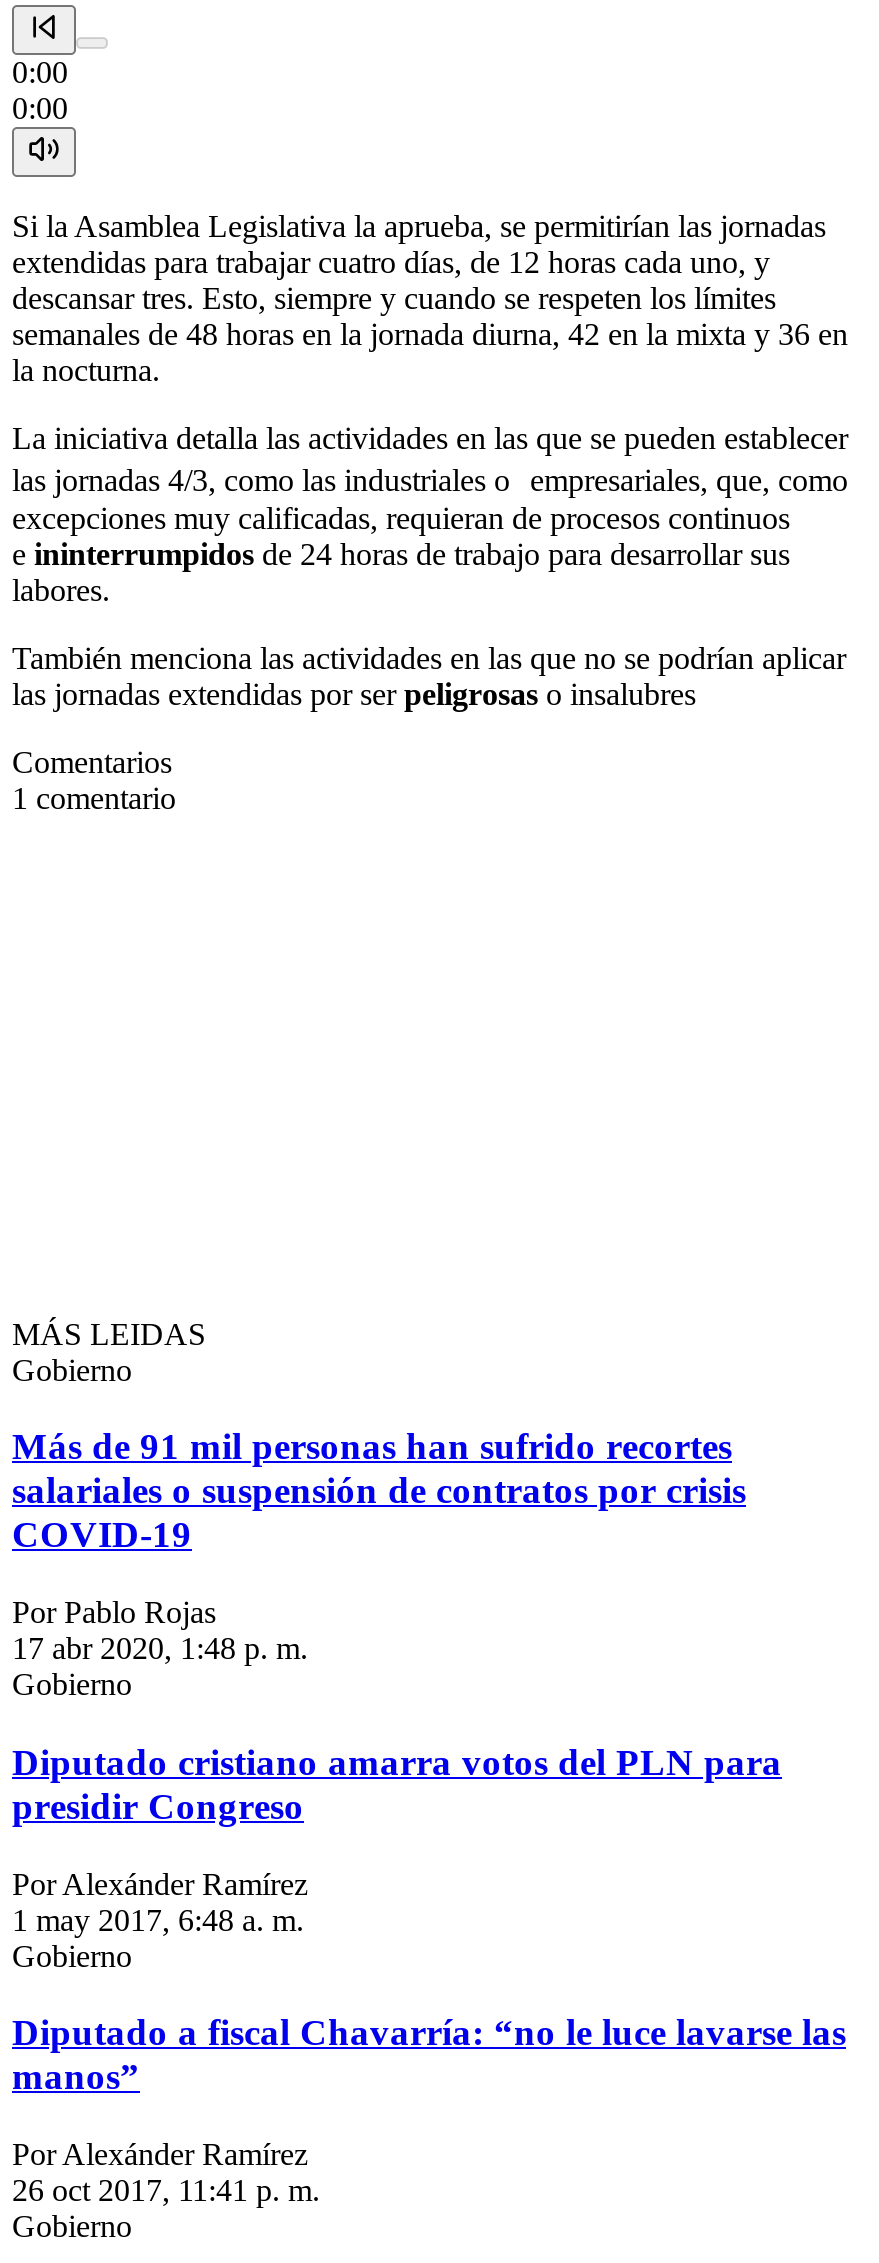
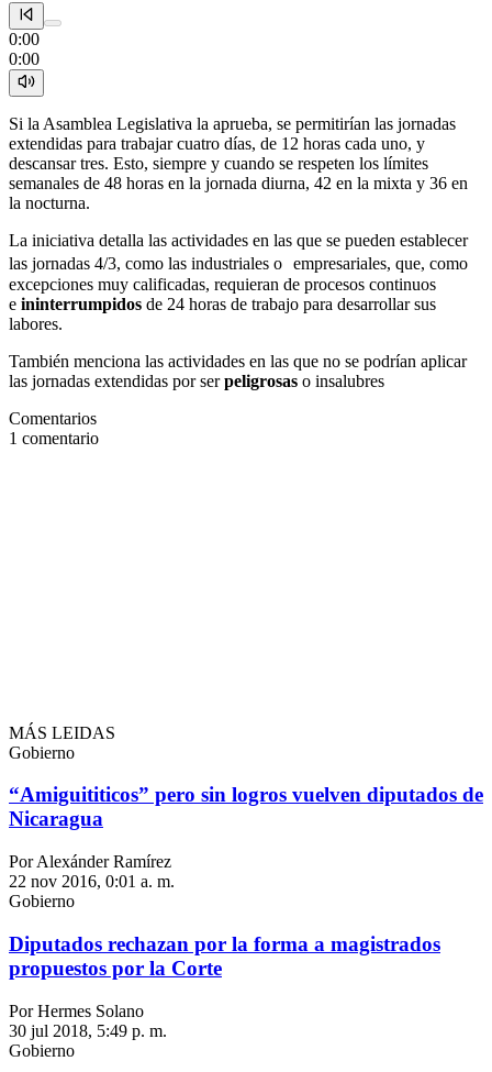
[12,1426,782,1827] Más de 91 mil personas han sufrido recortes | salariales o suspensión de contratos por crisis | COVID-19 | Por Pablo Rojas | 17 abr 2020, 1:48 p. m. | Gobierno | Diputado cristiano amarra votos del PLN para | presidir Congreso -> [9,783,483,830] “Amiguititicos” pero sin logros vuelven diputados de | Nicaragua
[12,1902,304,1936] 1 may 2017, 6:48 a. m. -> [9,872,175,891] 22 nov 2016, 0:01 a. m.
[12,2011,846,2097] Diputado a fiscal Chavarría: “no le luce lavarse las | manos” -> [9,932,440,979] Diputados rechazan por la forma a magistrados | propuestos por la Corte
[12,2137,320,2207] Por Alexánder Ramírez | 26 oct 2017, 11:41 p. m. -> [9,1001,167,1040] Por Hermes Solano | 30 jul 2018, 5:49 p. m.

